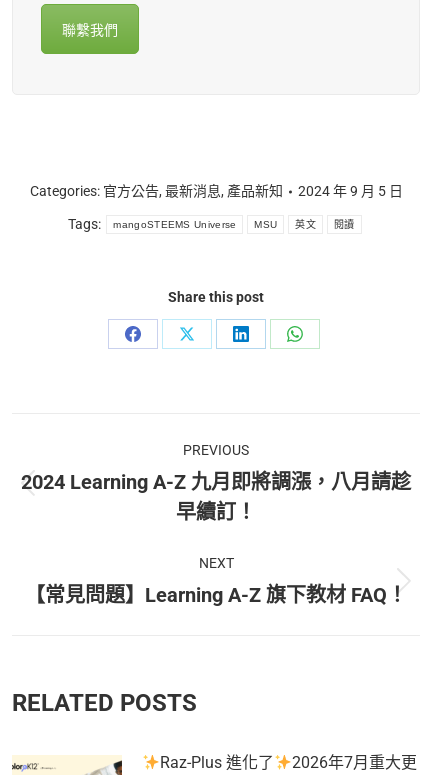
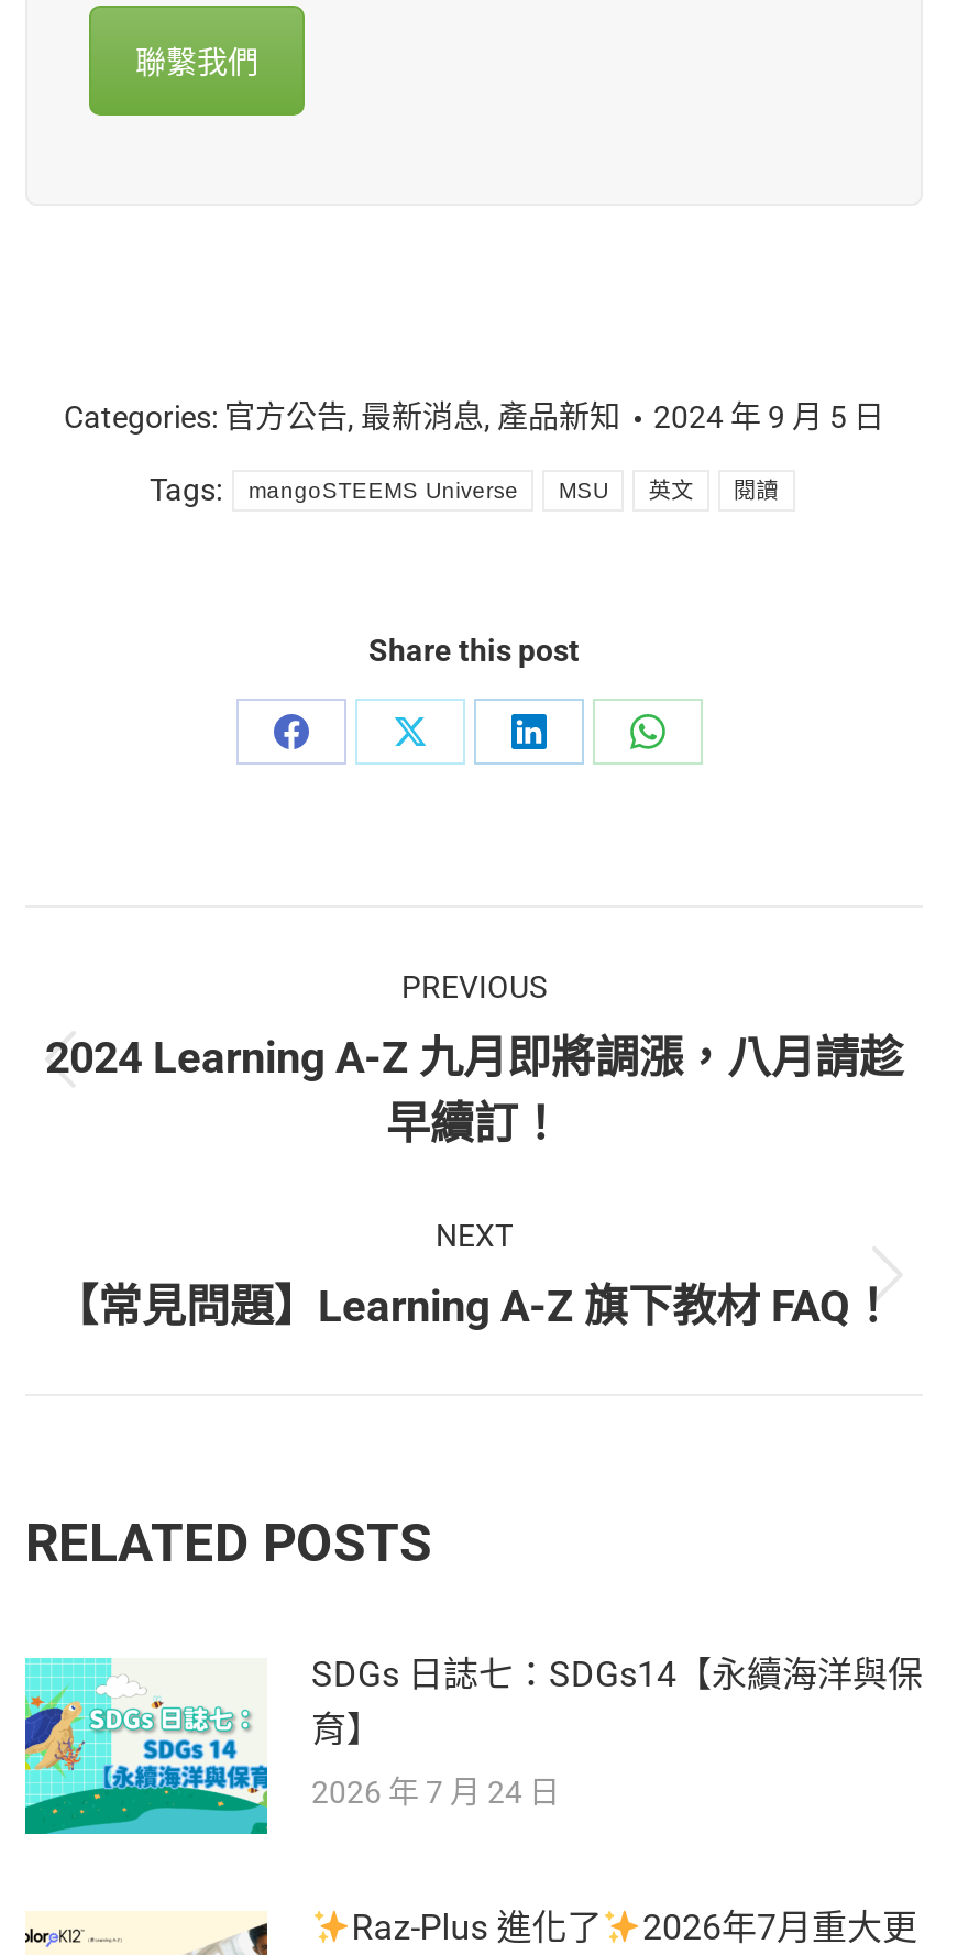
none -> [23,1654,923,1836] [image] | SDGs 日誌七：SDGs14【永續海洋與保 | 育】 | 2026 年 7 月 24 日

